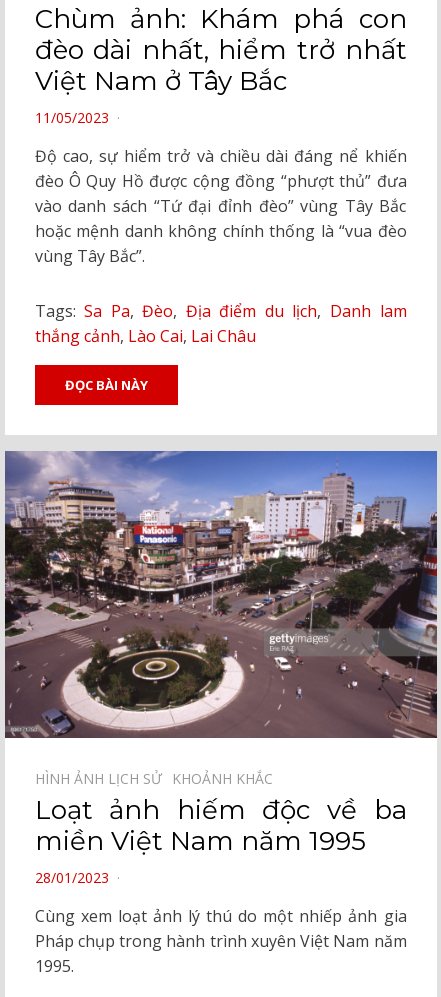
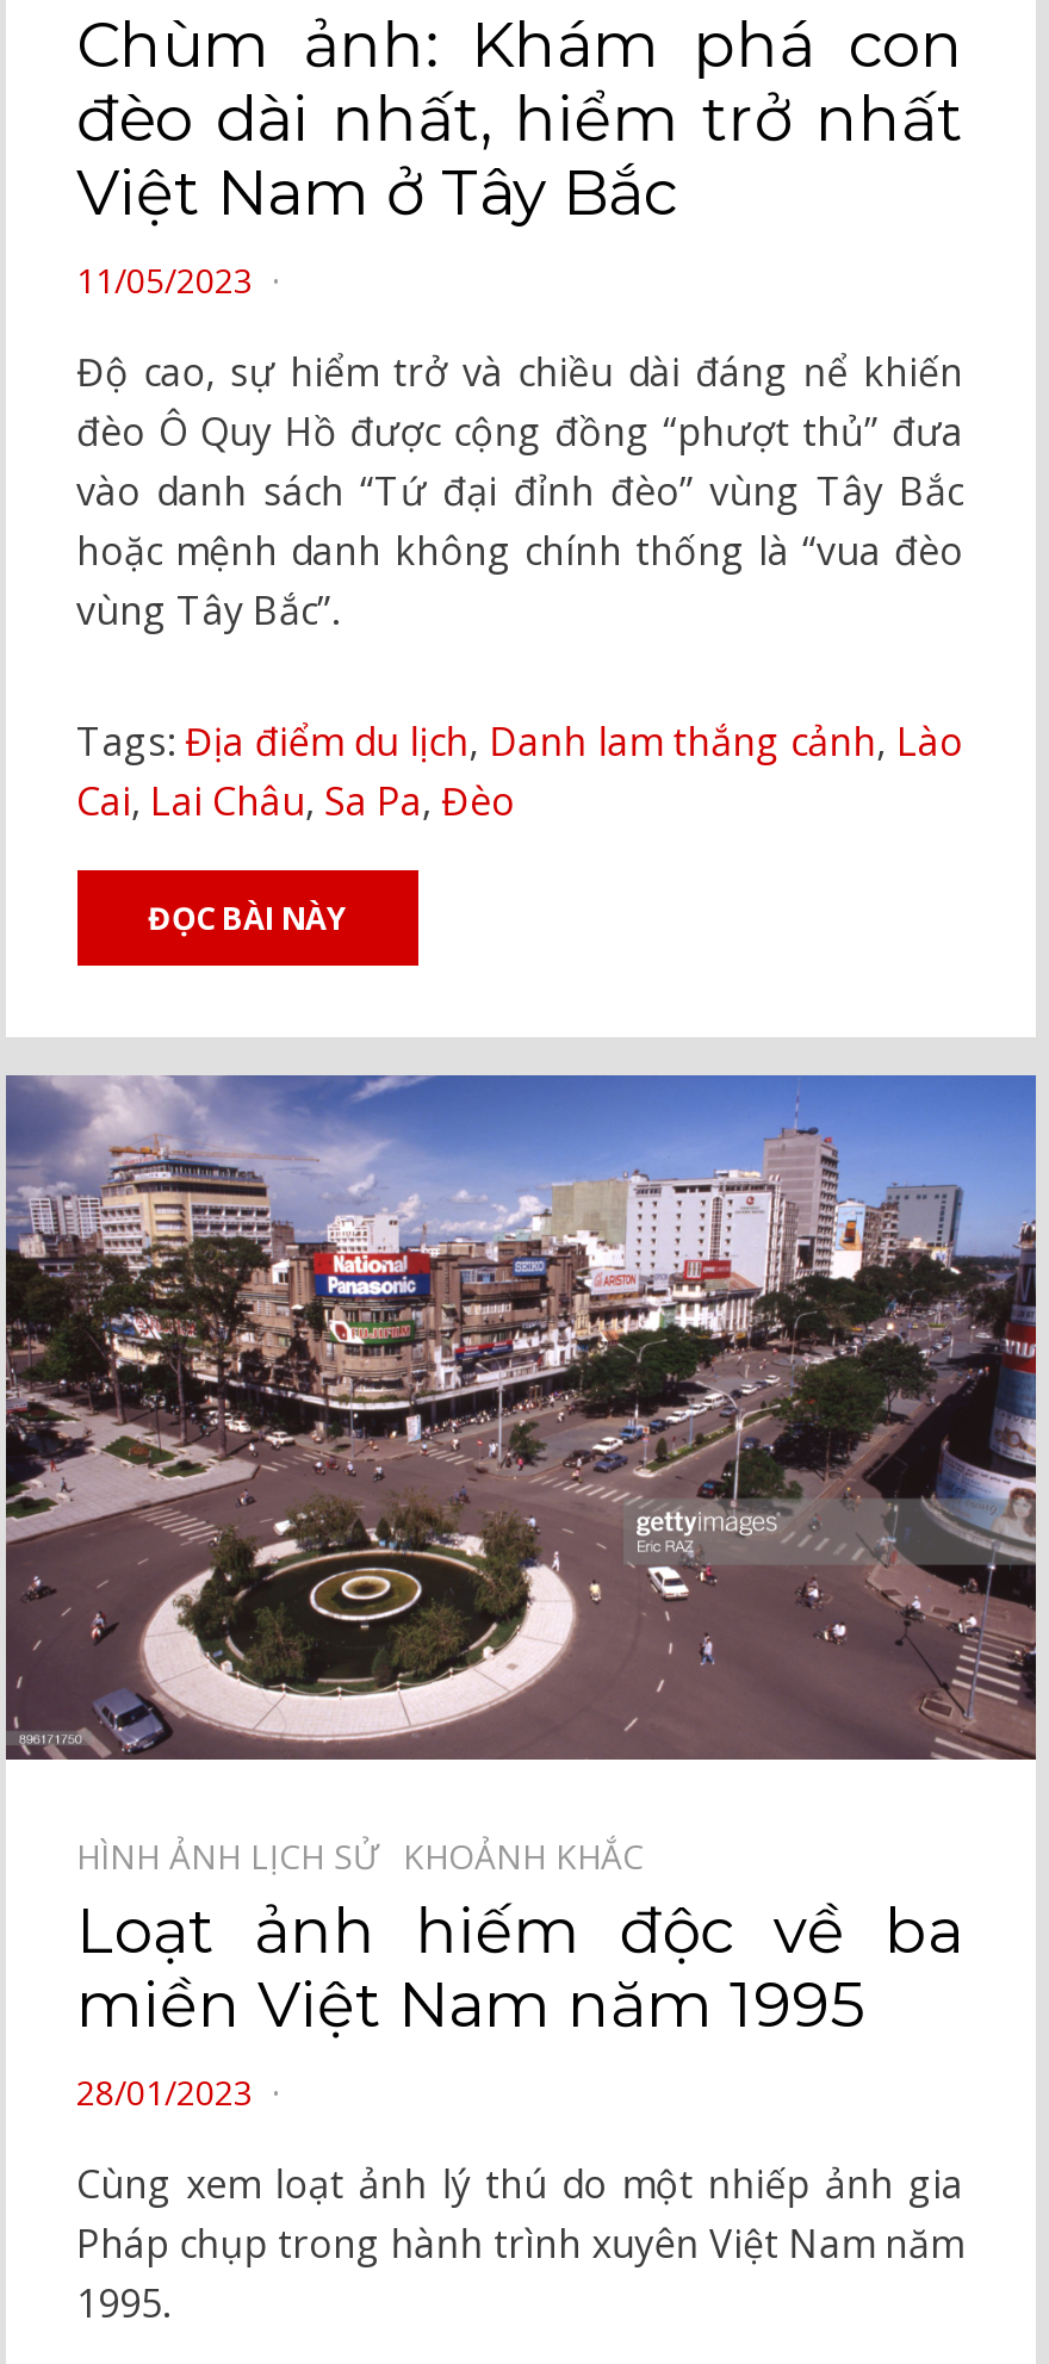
[34,300,406,347] Tags: Sa Pa, Đèo, Địa điểm du lịch, Danh lam | thắng cảnh, Lào Cai, Lai Châu -> [76,715,963,827] Tags: Địa điểm du lịch, Danh lam thắng cảnh, Lào | Cai, Lai Châu, Sa Pa, Đèo

